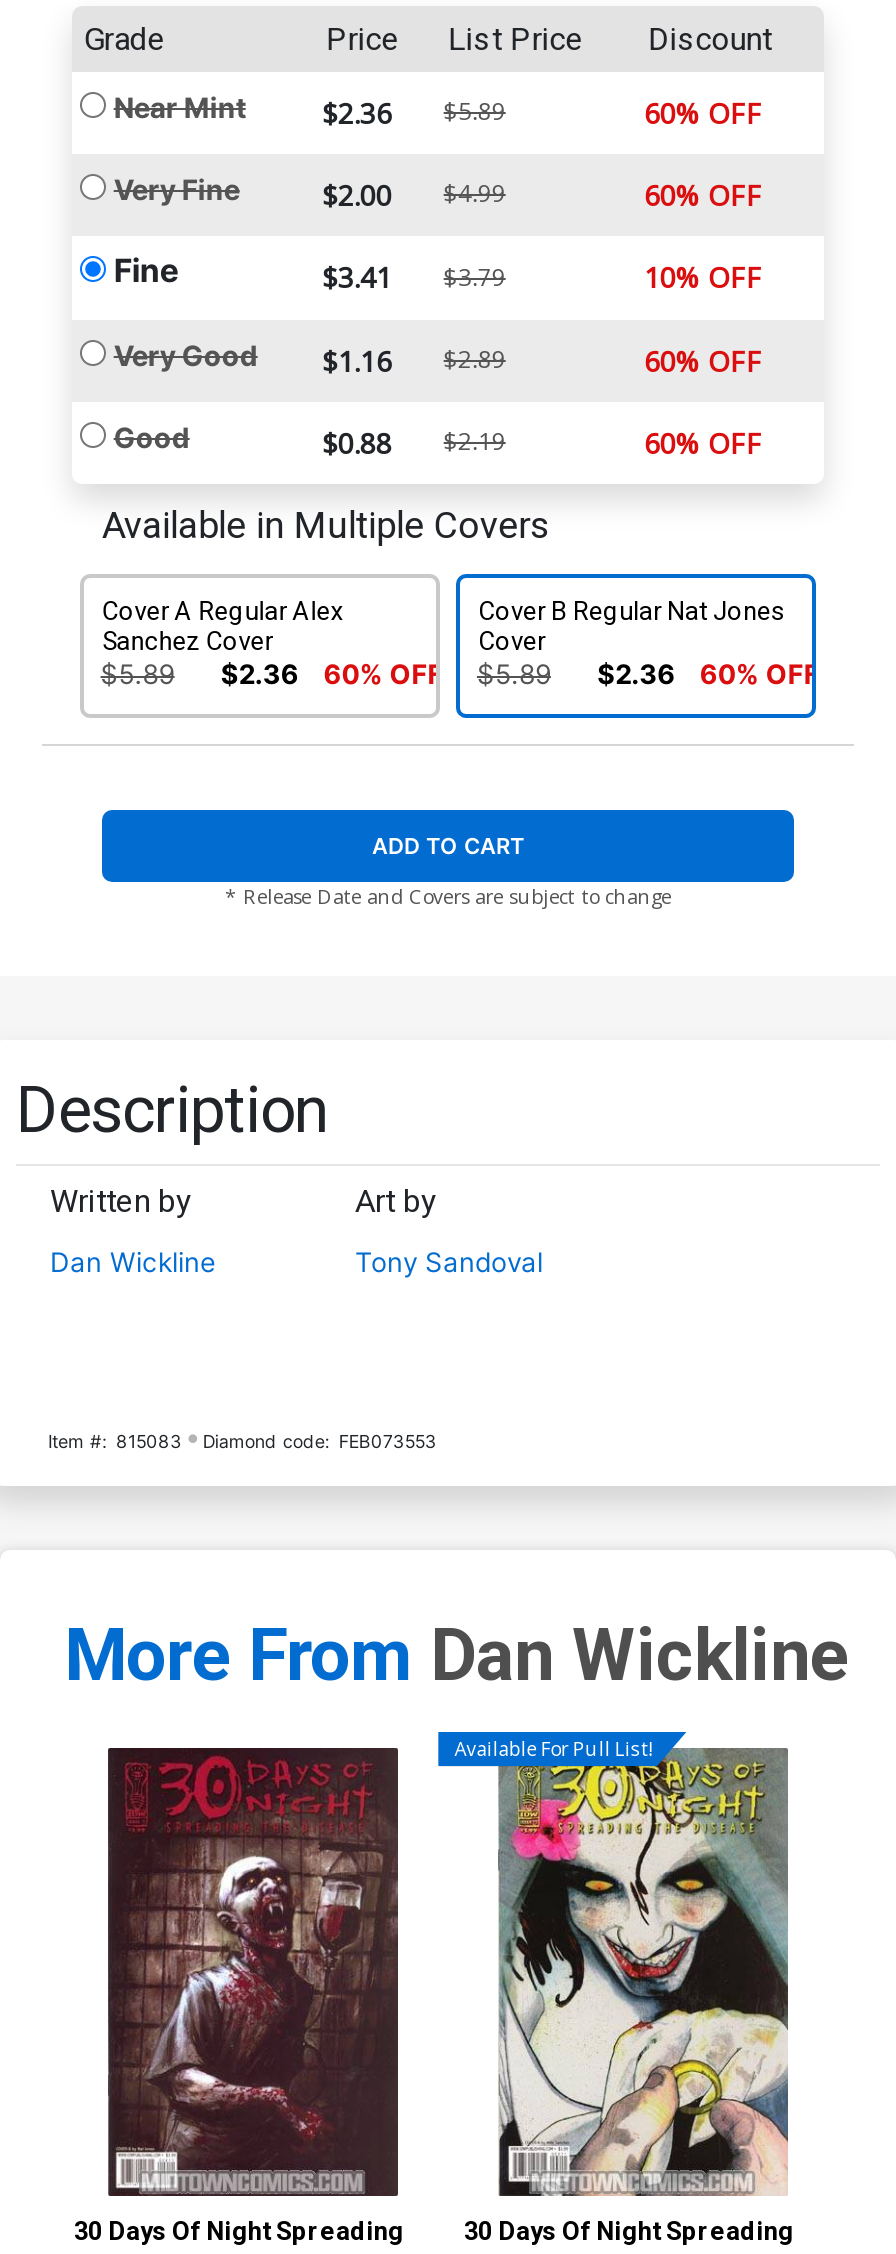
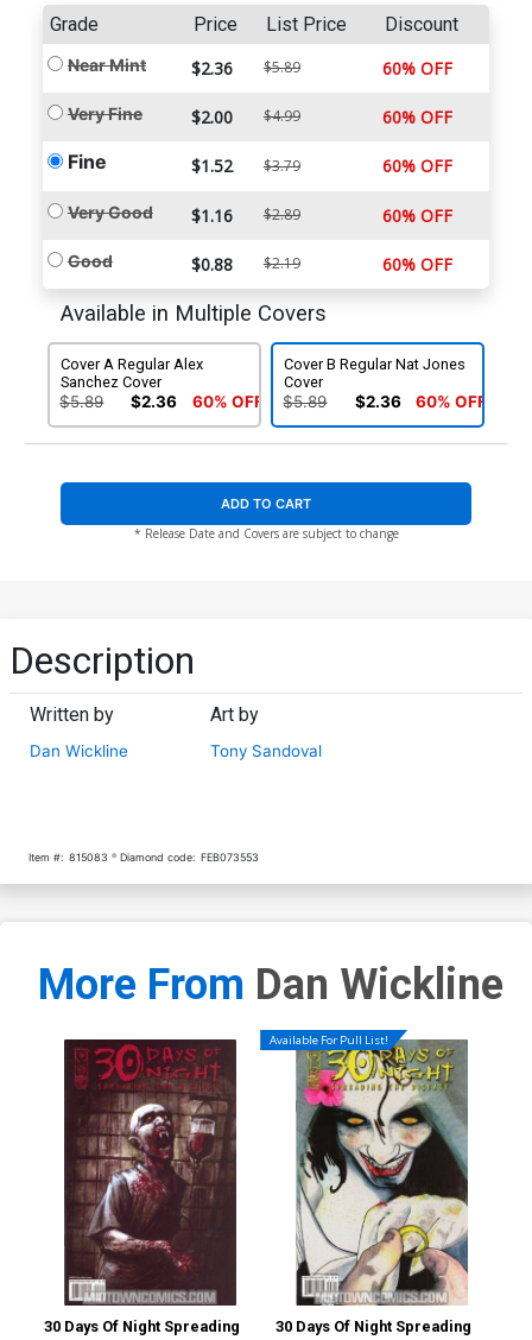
[322,258,506,296] $3.41 $3.79 -> [191,154,300,177] $1.52 $3.79
[644,258,762,296] 10% OFF -> [382,154,452,177] 60% OFF

